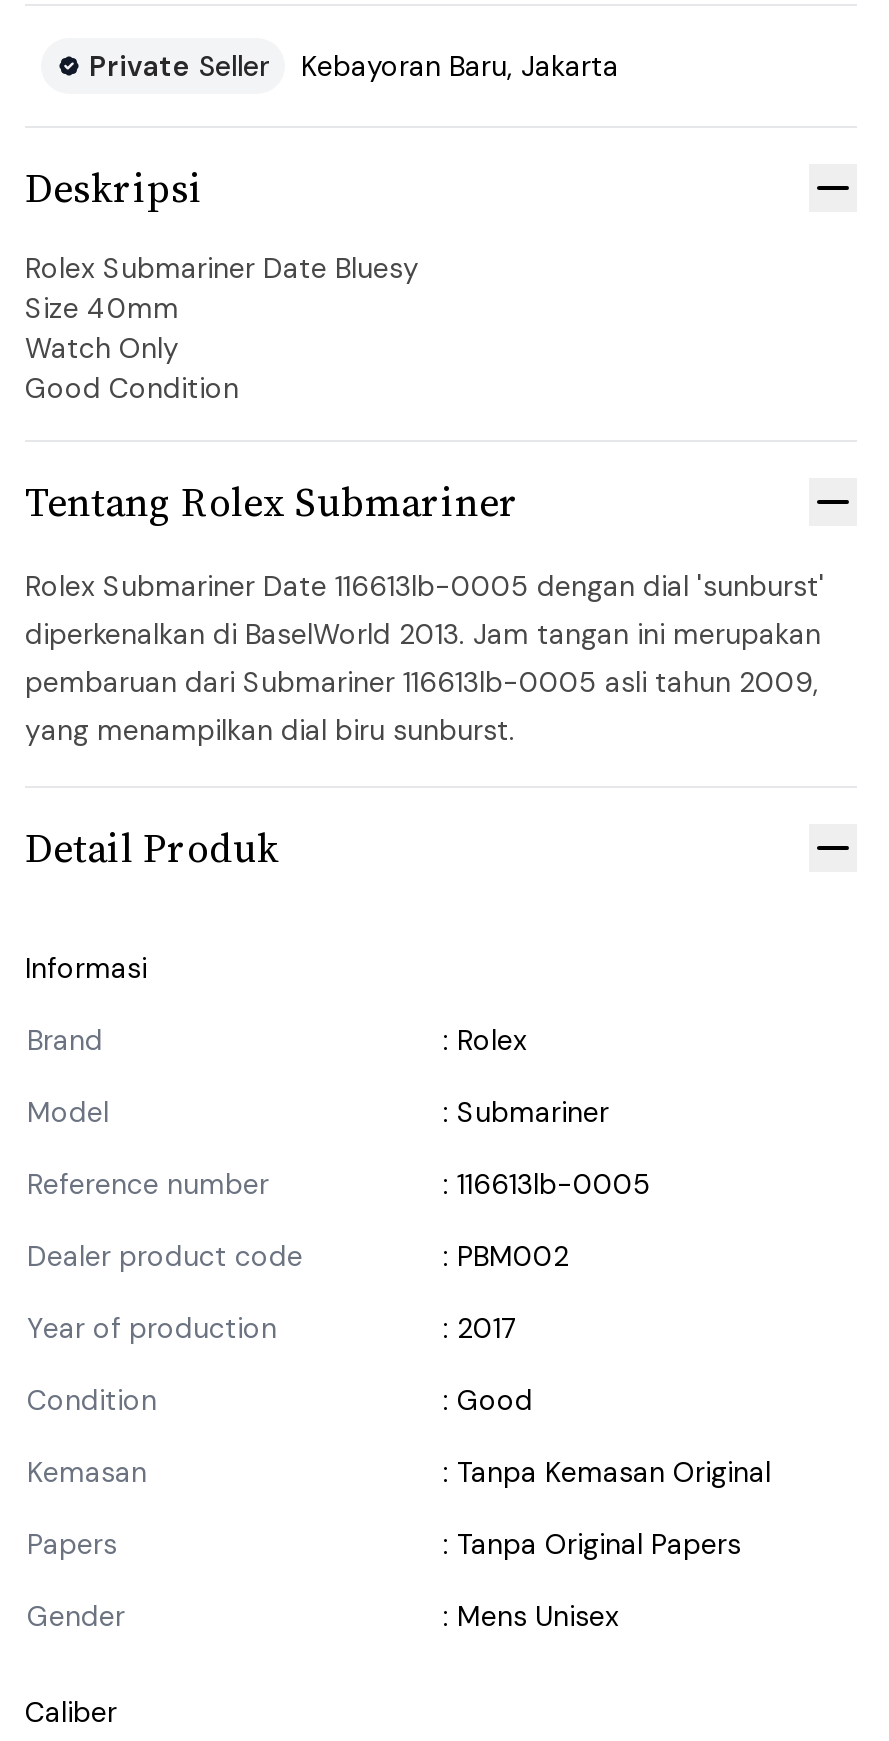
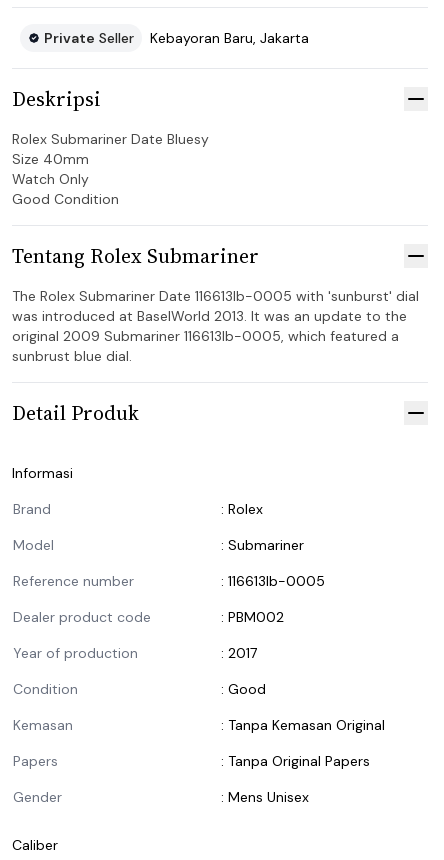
[25,568,825,748] Rolex Submariner Date 116613lb-0005 dengan dial 'sunburst' | diperkenalkan di BaselWorld 2013. Jam tangan ini merupakan | pembaruan dari Submariner 116613lb-0005 asli tahun 2009, | yang menampilkan dial biru sunburst. -> [12,287,419,365] The Rolex Submariner Date 116613lb-0005 with 'sunburst' dial | was introduced at BaselWorld 2013. It was an update to the | original 2009 Submariner 116613lb-0005, which featured a | sunbrust blue dial.

